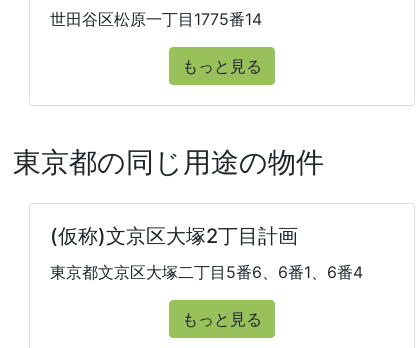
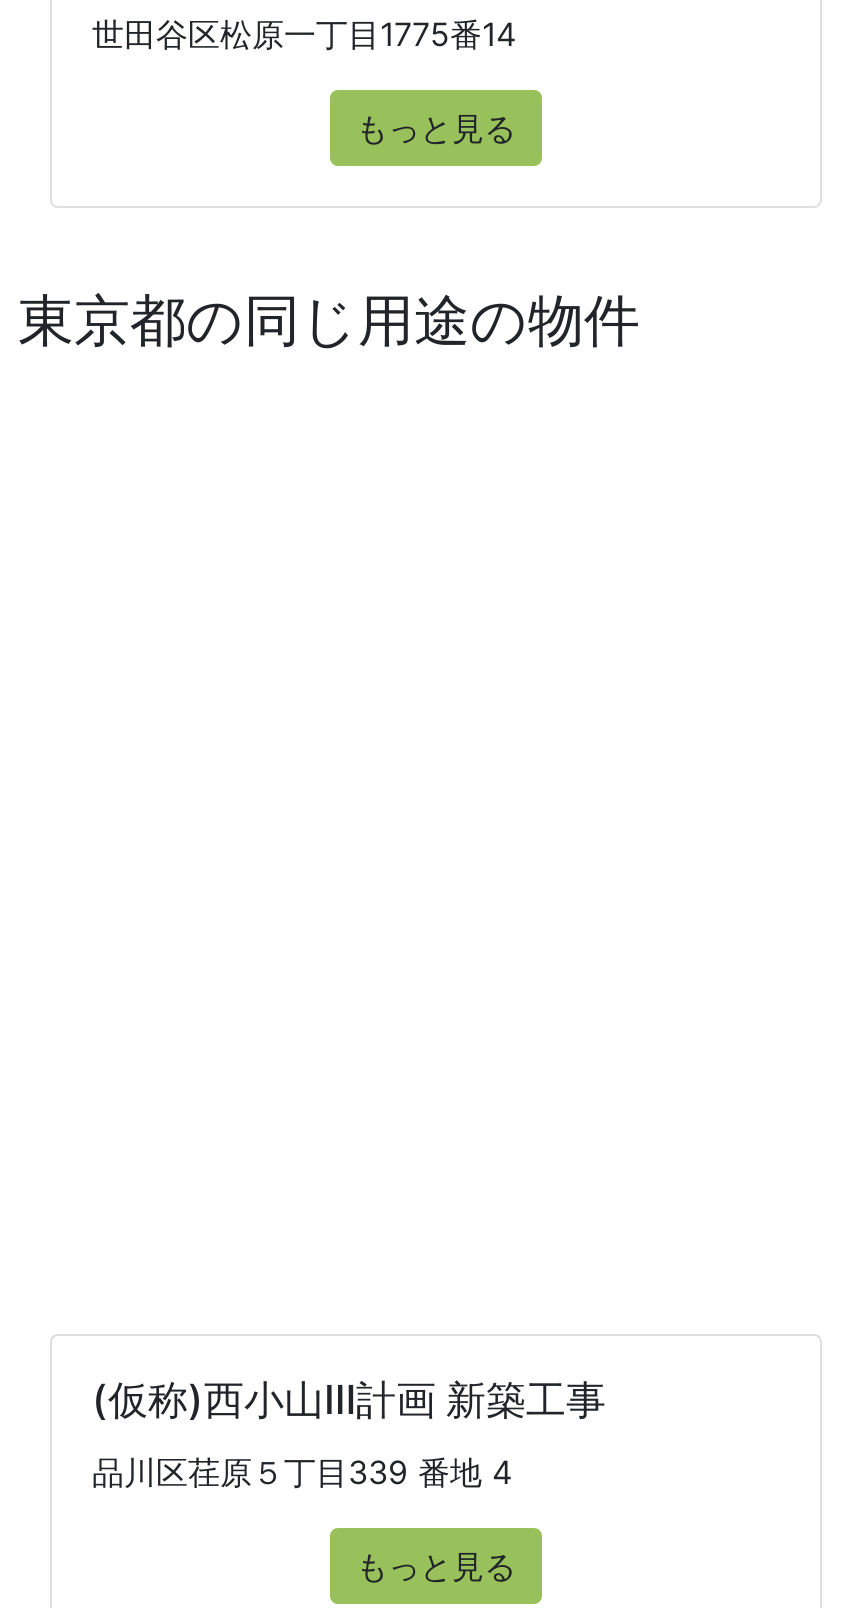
[50,224,298,248] (仮称)文京区大塚2丁目計画 -> [92,1376,606,1424] (仮称)西小山Ⅲ計画 新築工事
[50,262,363,282] 東京都文京区大塚二丁目5番6、6番1、6番4 -> [92,1452,512,1492] 品川区荏原５丁目339 番地 4

